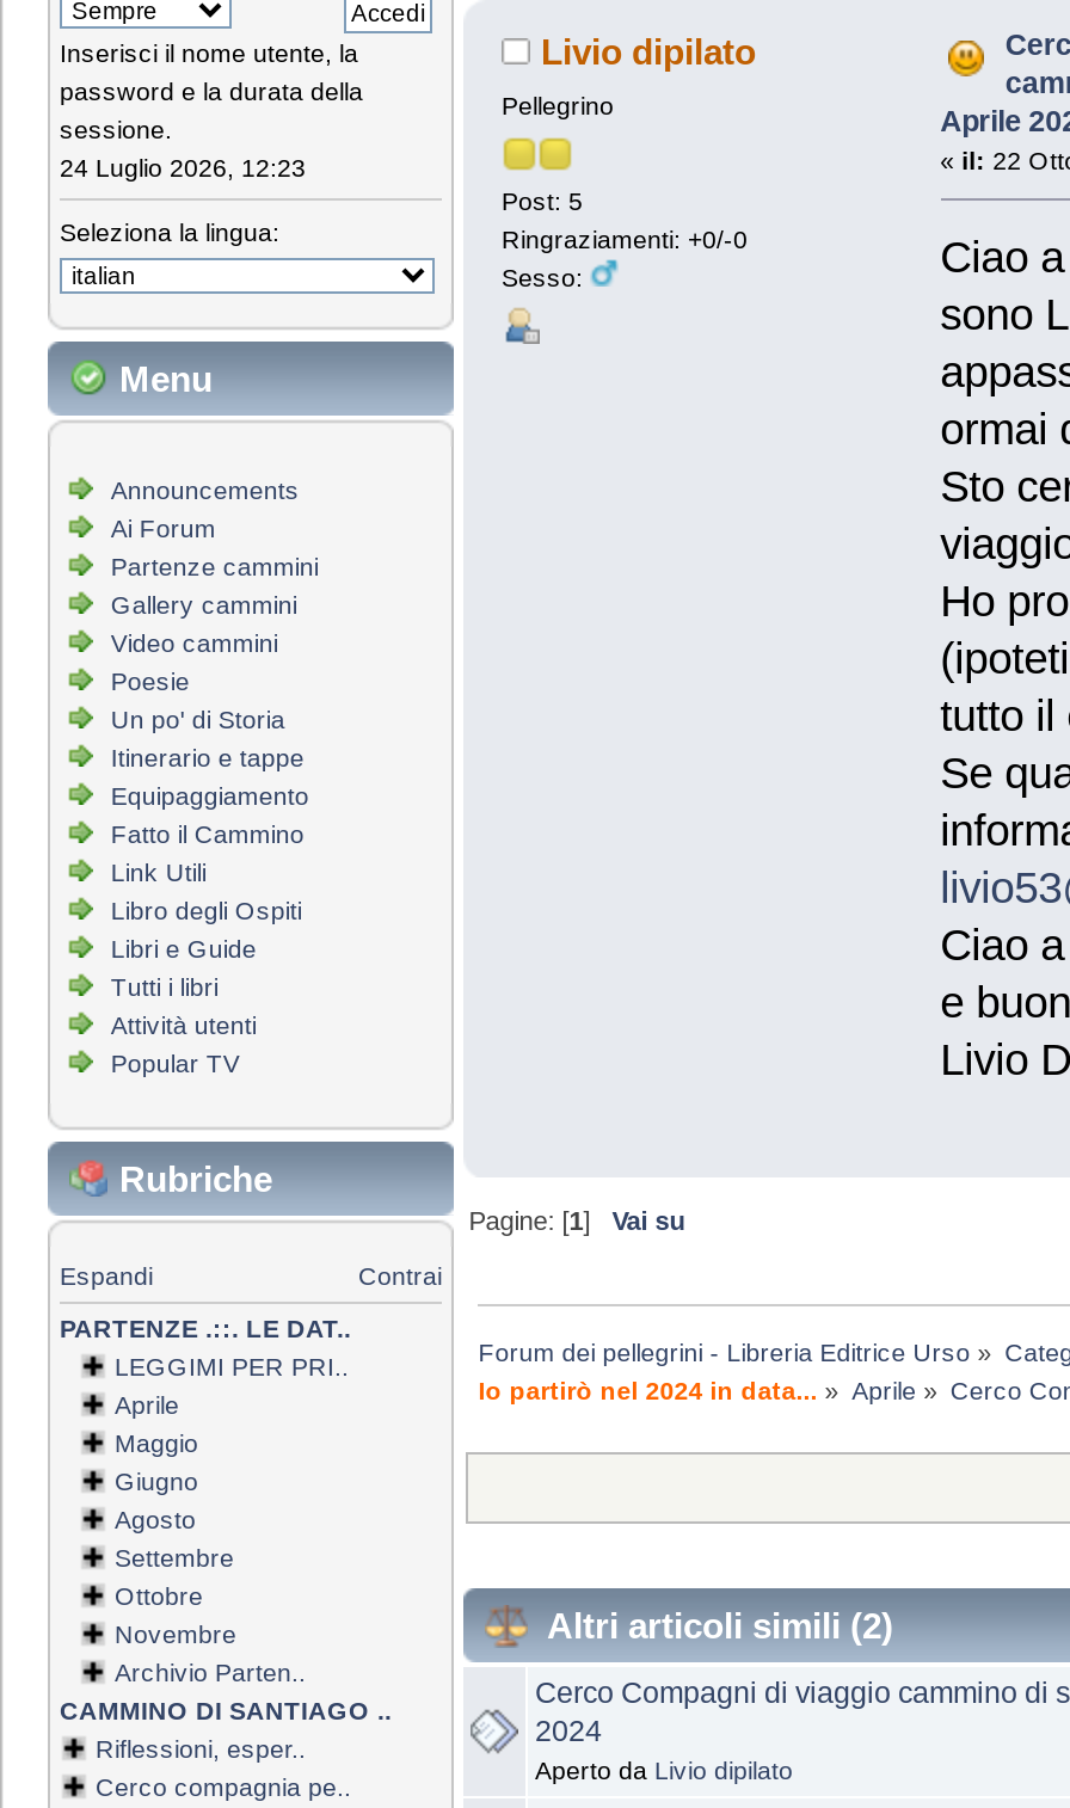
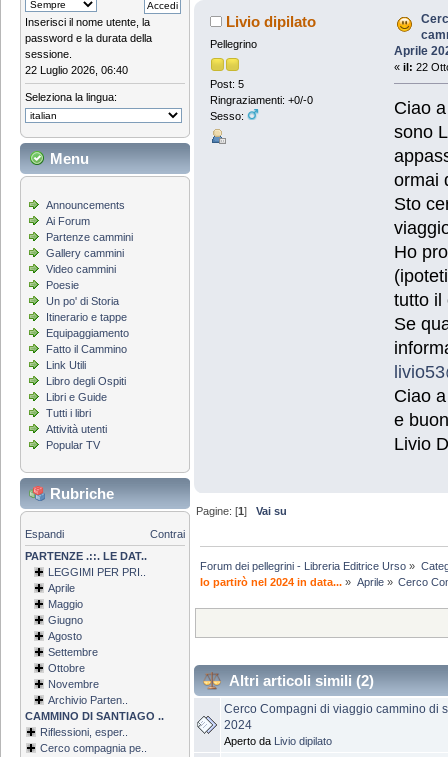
[60,152,306,181] 24 Luglio 2026, 12:23 -> [25,64,128,76] 22 Luglio 2026, 06:40

